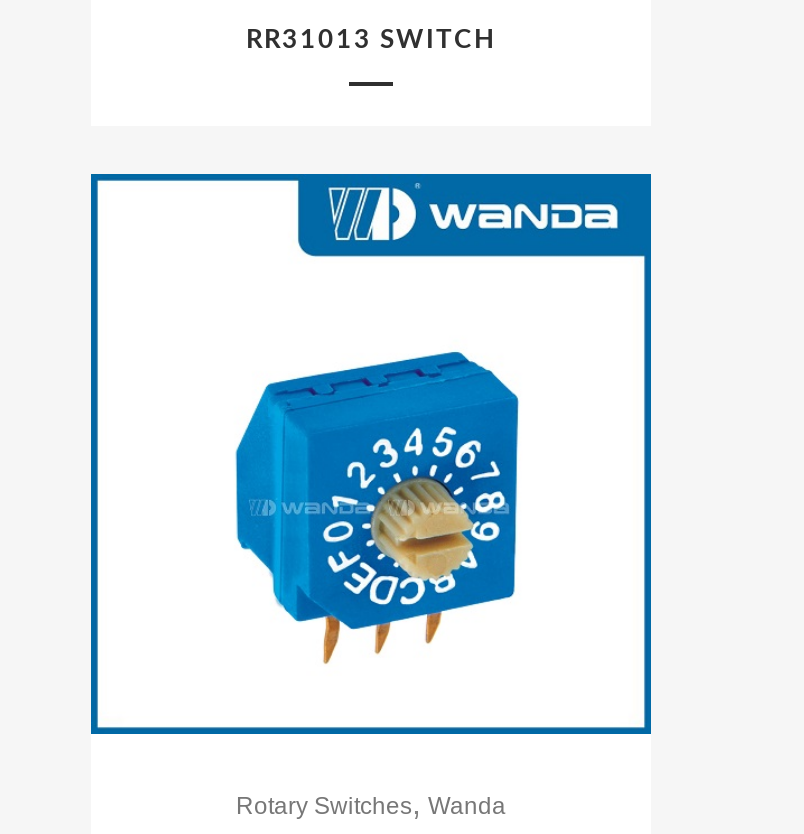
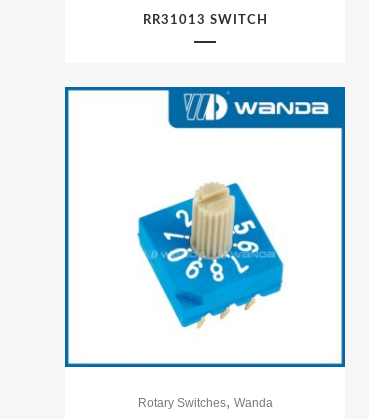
[235,350,529,664] [image] -> [137,176,285,331] [image]

